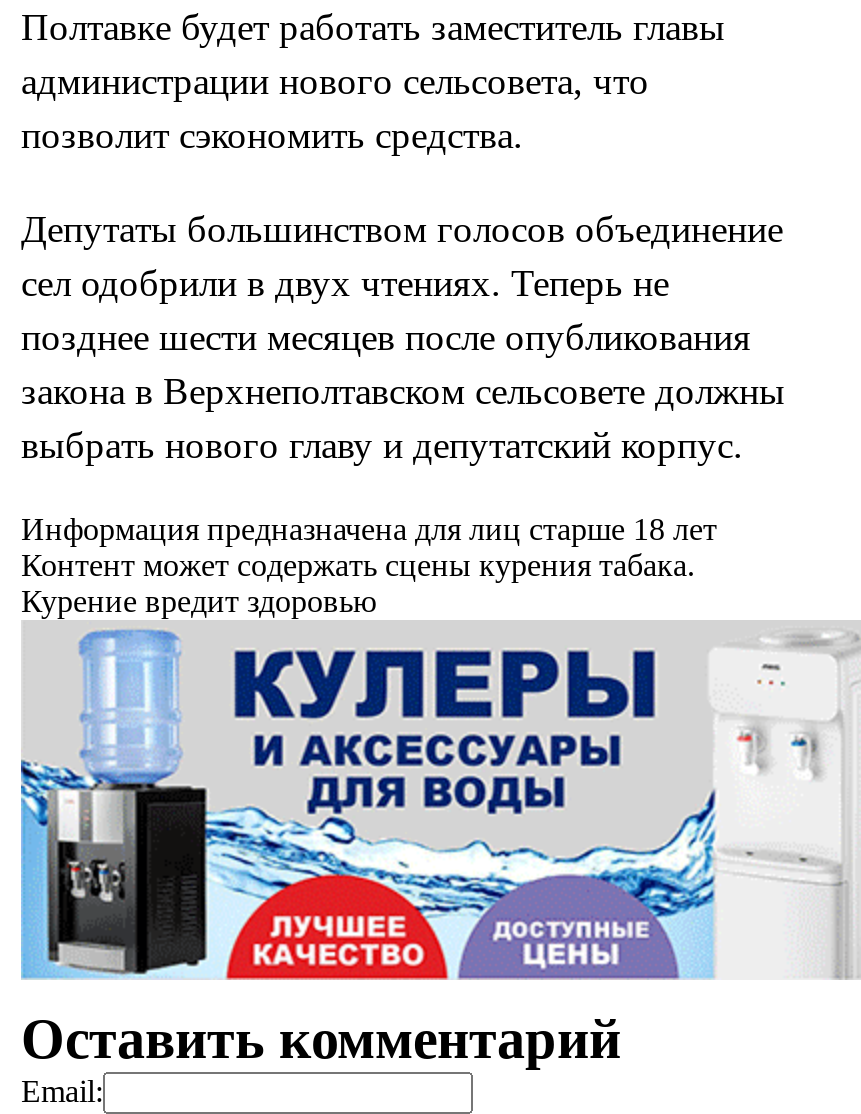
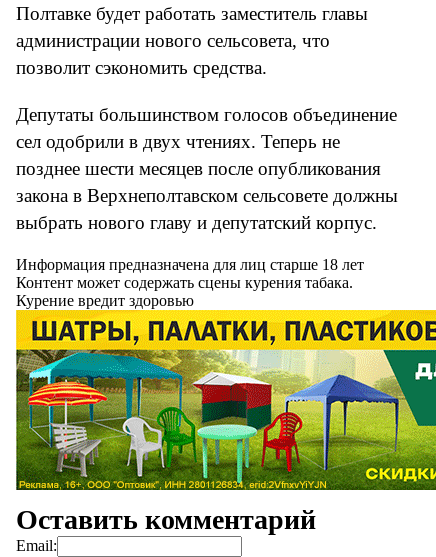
[19,620,855,982] [image] -> [15,309,433,491] [image]

